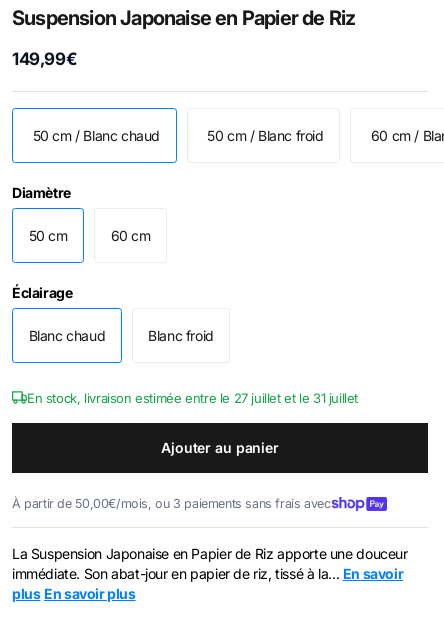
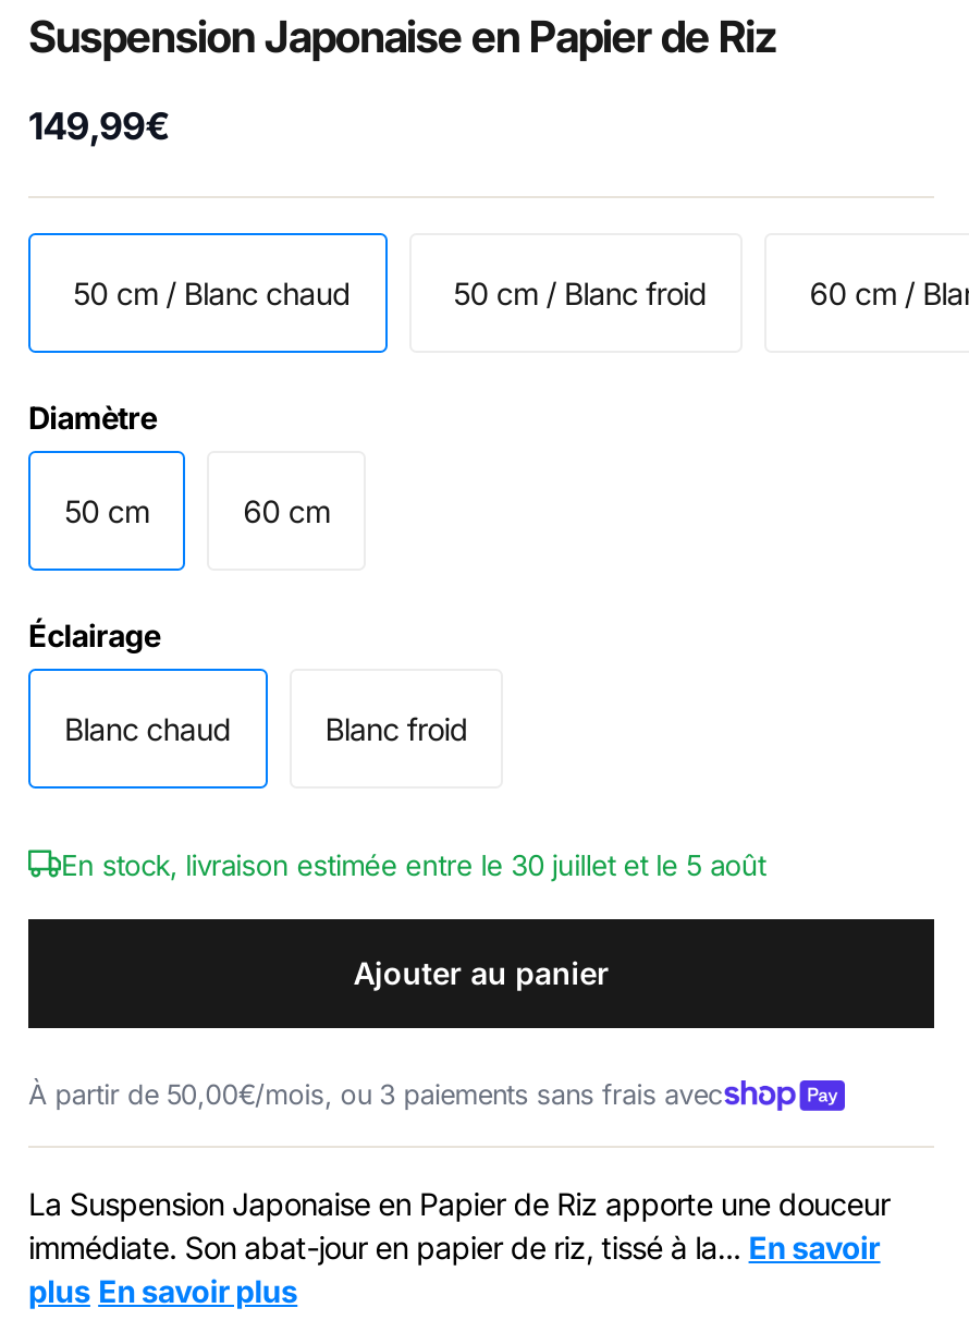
[27,390,358,406] En stock, livraison estimée entre le 27 juillet et le 31 juillet -> [61,847,766,882] En stock, livraison estimée entre le 30 juillet et le 5 août

